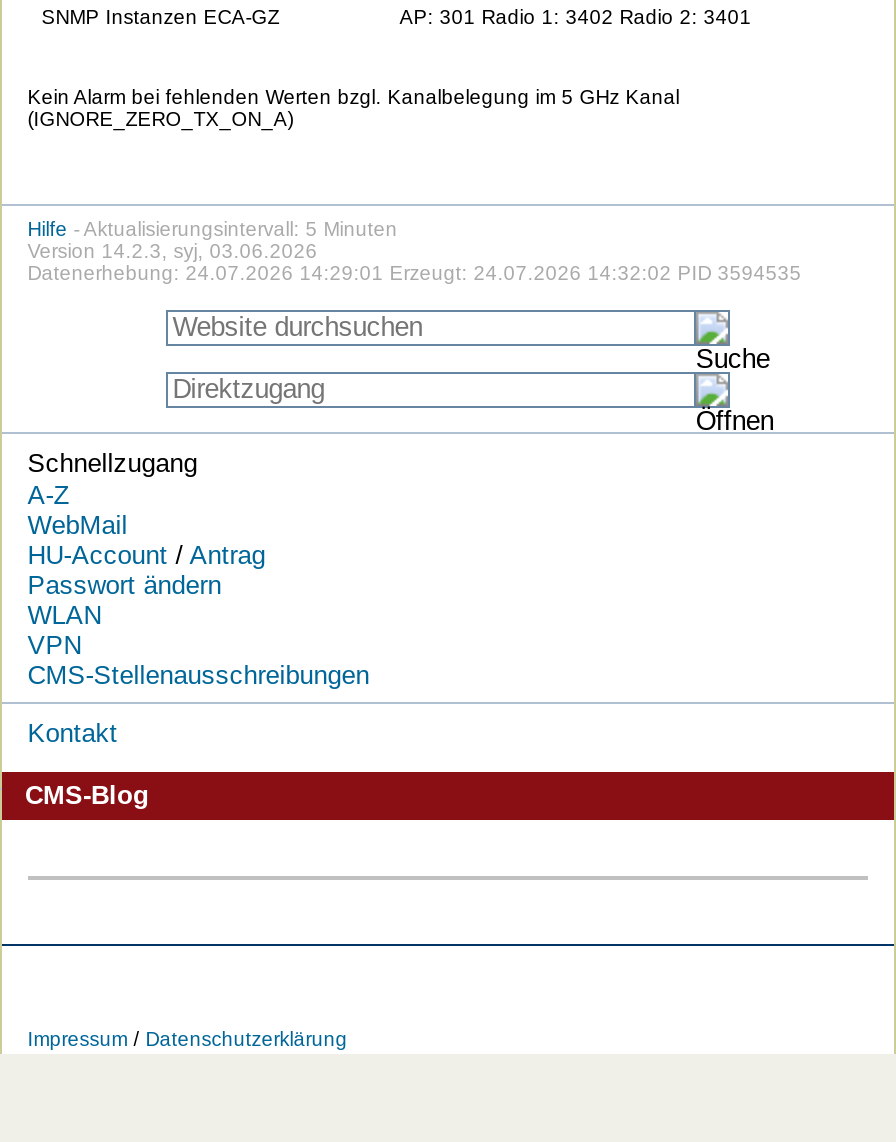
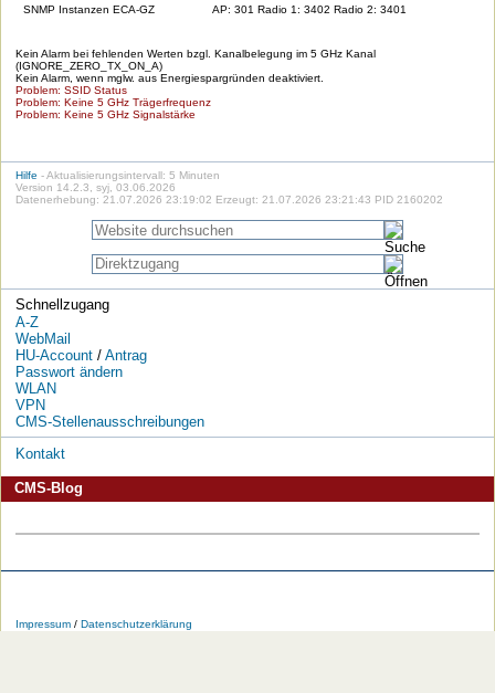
none -> [15,72,324,121] Kein Alarm, wenn mglw. aus Energiespargründen deaktiviert. | Problem: SSID Status | Problem: Keine 5 GHz Trägerfrequenz | Problem: Keine 5 GHz Signalstärke
[28,262,802,284] Datenerhebung: 24.07.2026 14:29:01 Erzeugt: 24.07.2026 14:32:02 PID 3594535 -> [15,194,443,206] Datenerhebung: 21.07.2026 23:19:02 Erzeugt: 21.07.2026 23:21:43 PID 2160202

